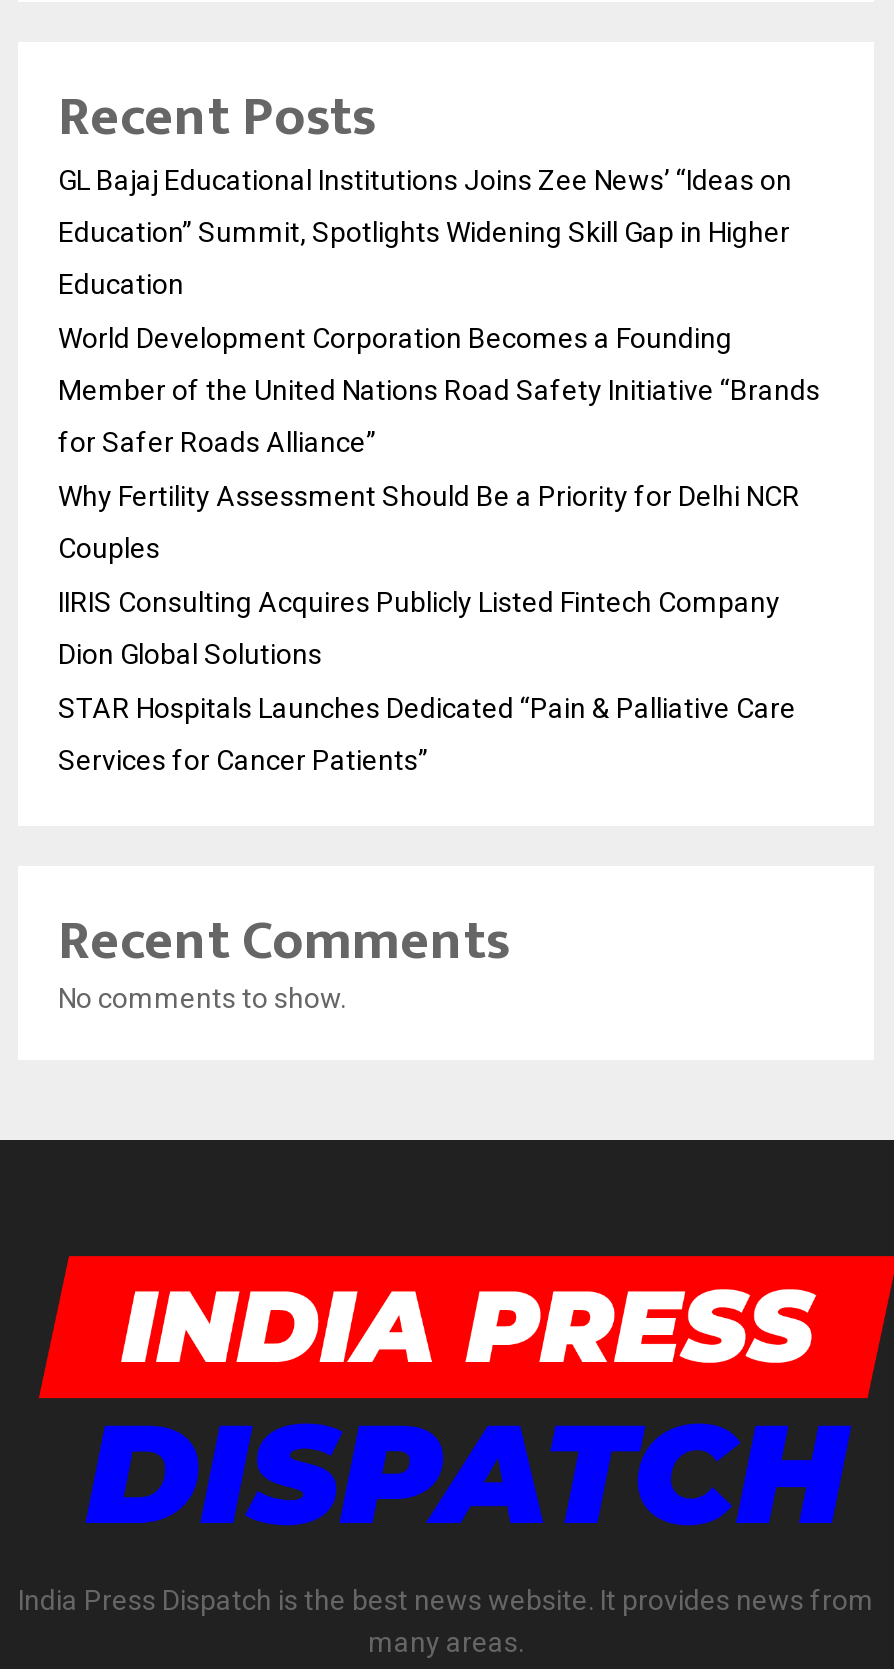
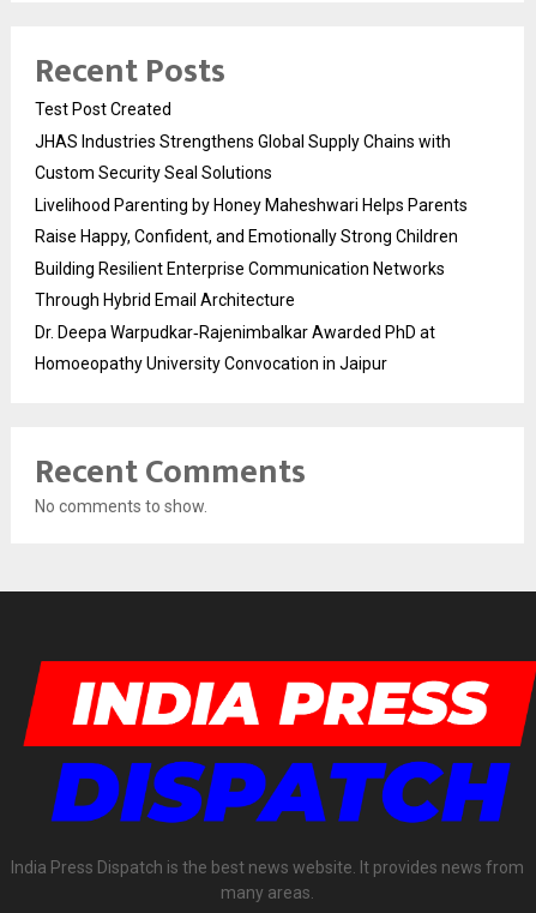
[58,164,820,776] GL Bajaj Educational Institutions Joins Zee News’ “Ideas on | Education” Summit, Spotlights Widening Skill Gap in Higher | Education | World Development Corporation Becomes a Founding | Member of the United Nations Road Safety Initiative “Brands | for Safer Roads Alliance” | Why Fertility Assessment Should Be a Priority for Delhi NCR | Couples | IIRIS Consulting Acquires Publicly Listed Fintech Company | Dion Global Solutions | STAR Hospitals Launches Dedicated “Pain & Palliative Care | Services for Cancer Patients” -> [35,99,468,373] Test Post Created | JHAS Industries Strengthens Global Supply Chains with | Custom Security Seal Solutions | Livelihood Parenting by Honey Maheshwari Helps Parents | Raise Happy, Confident, and Emotionally Strong Children | Building Resilient Enterprise Communication Networks | Through Hybrid Email Architecture | Dr. Deepa Warpudkar‑Rajenimbalkar Awarded PhD at | Homoeopathy University Convocation in Jaipur

